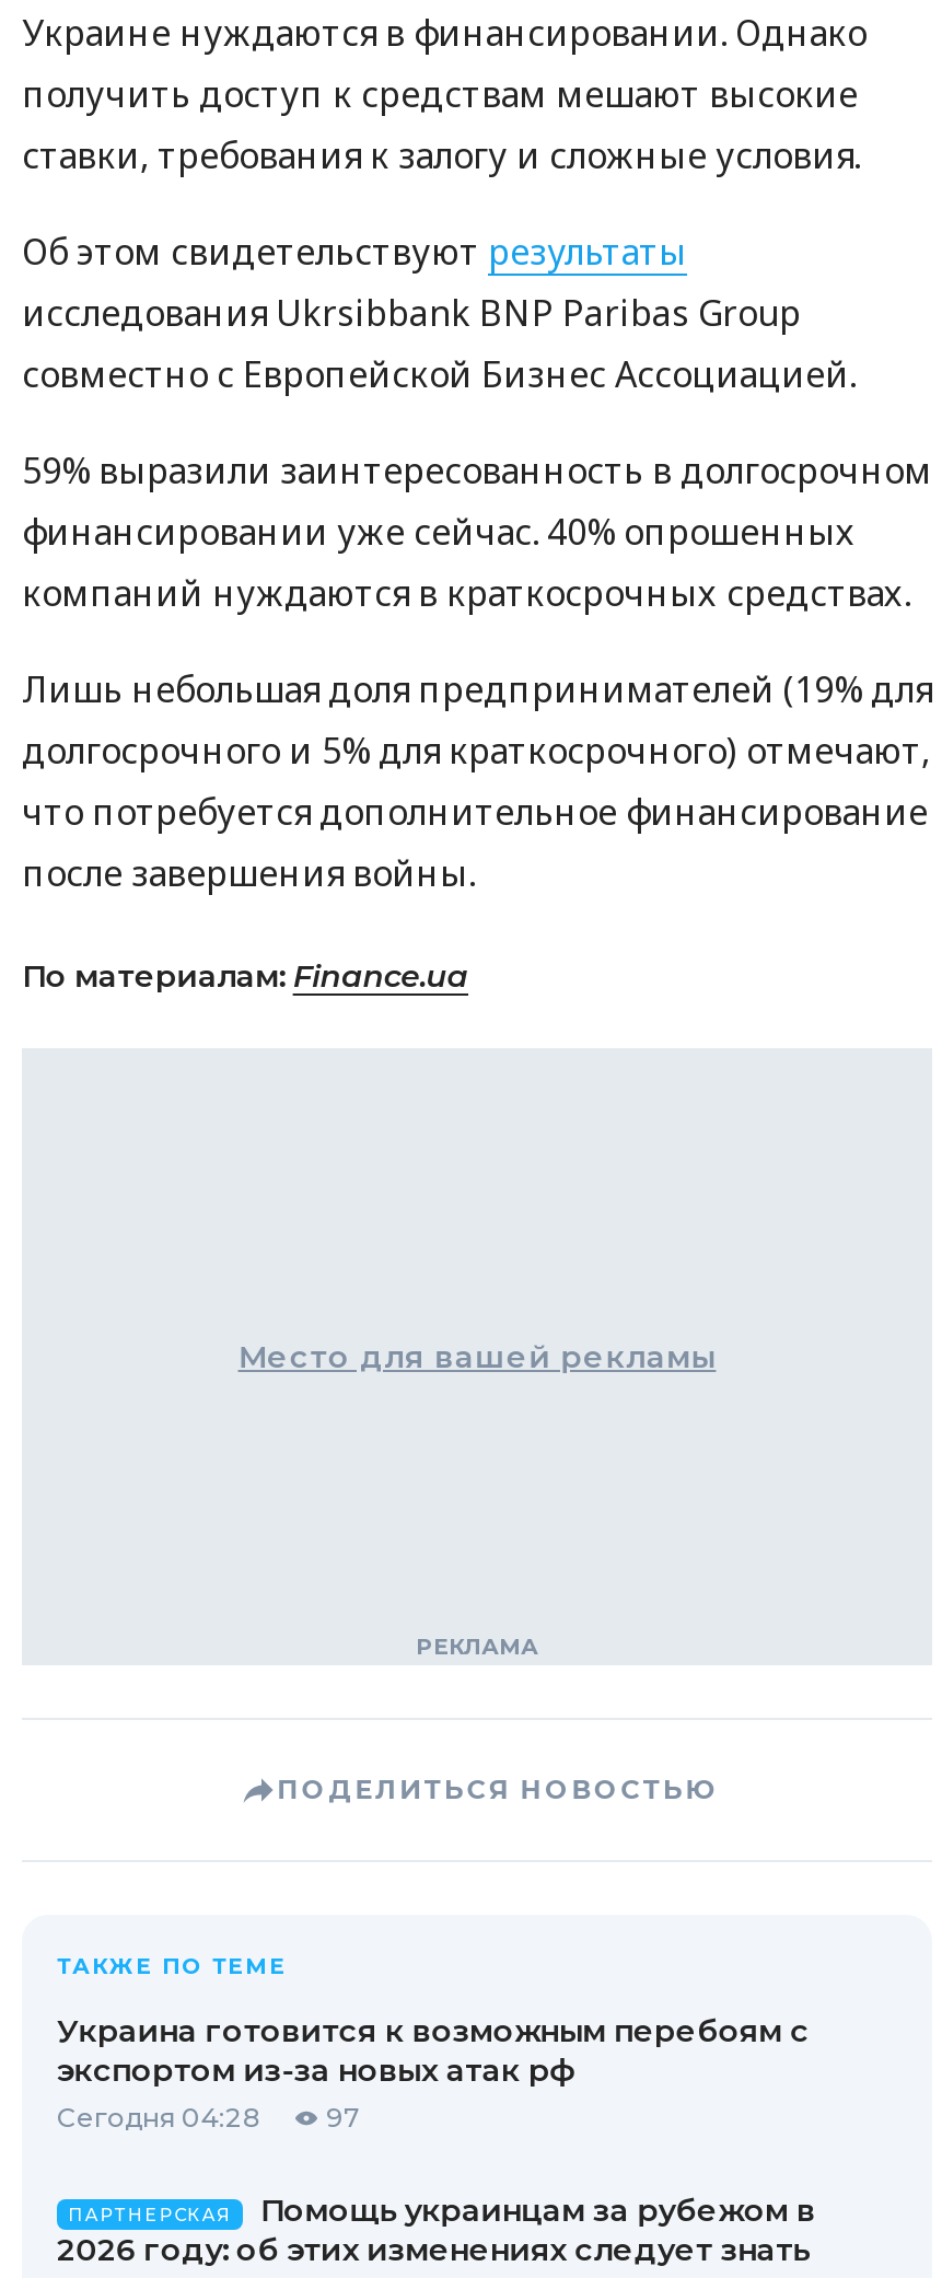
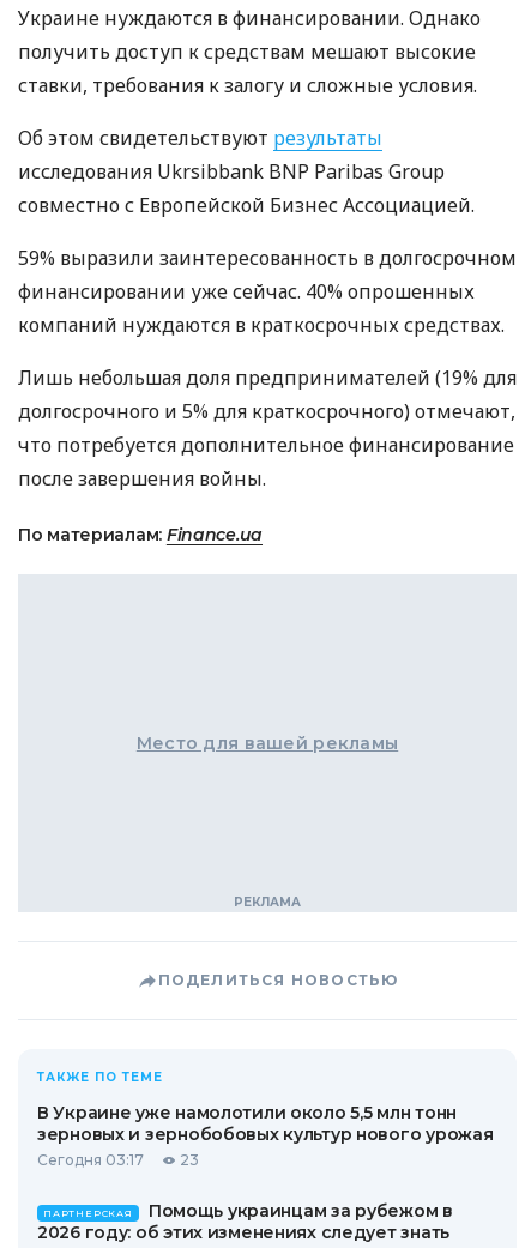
[57,2011,809,2134] Украина готовится к возможным перебоям с | экспортом из-за новых атак рф | Сегодня 04:28 | 97 -> [37,1102,493,1169] В Украине уже намолотили около 5,5 млн тонн | зерновых и зернобобовых культур нового урожая | Сегодня 03:17 | 23

